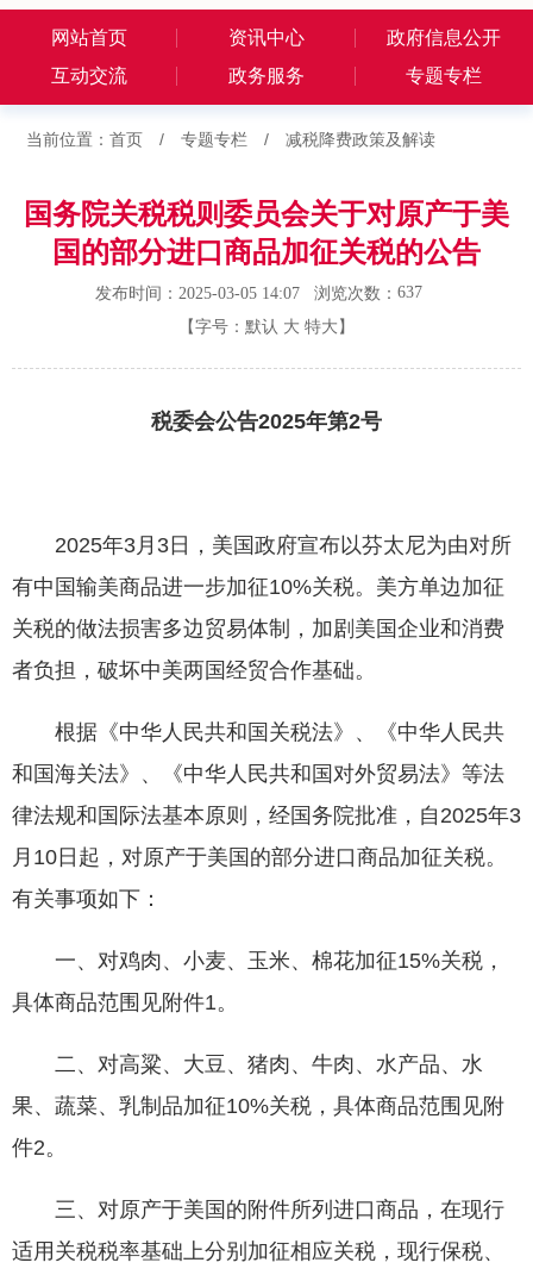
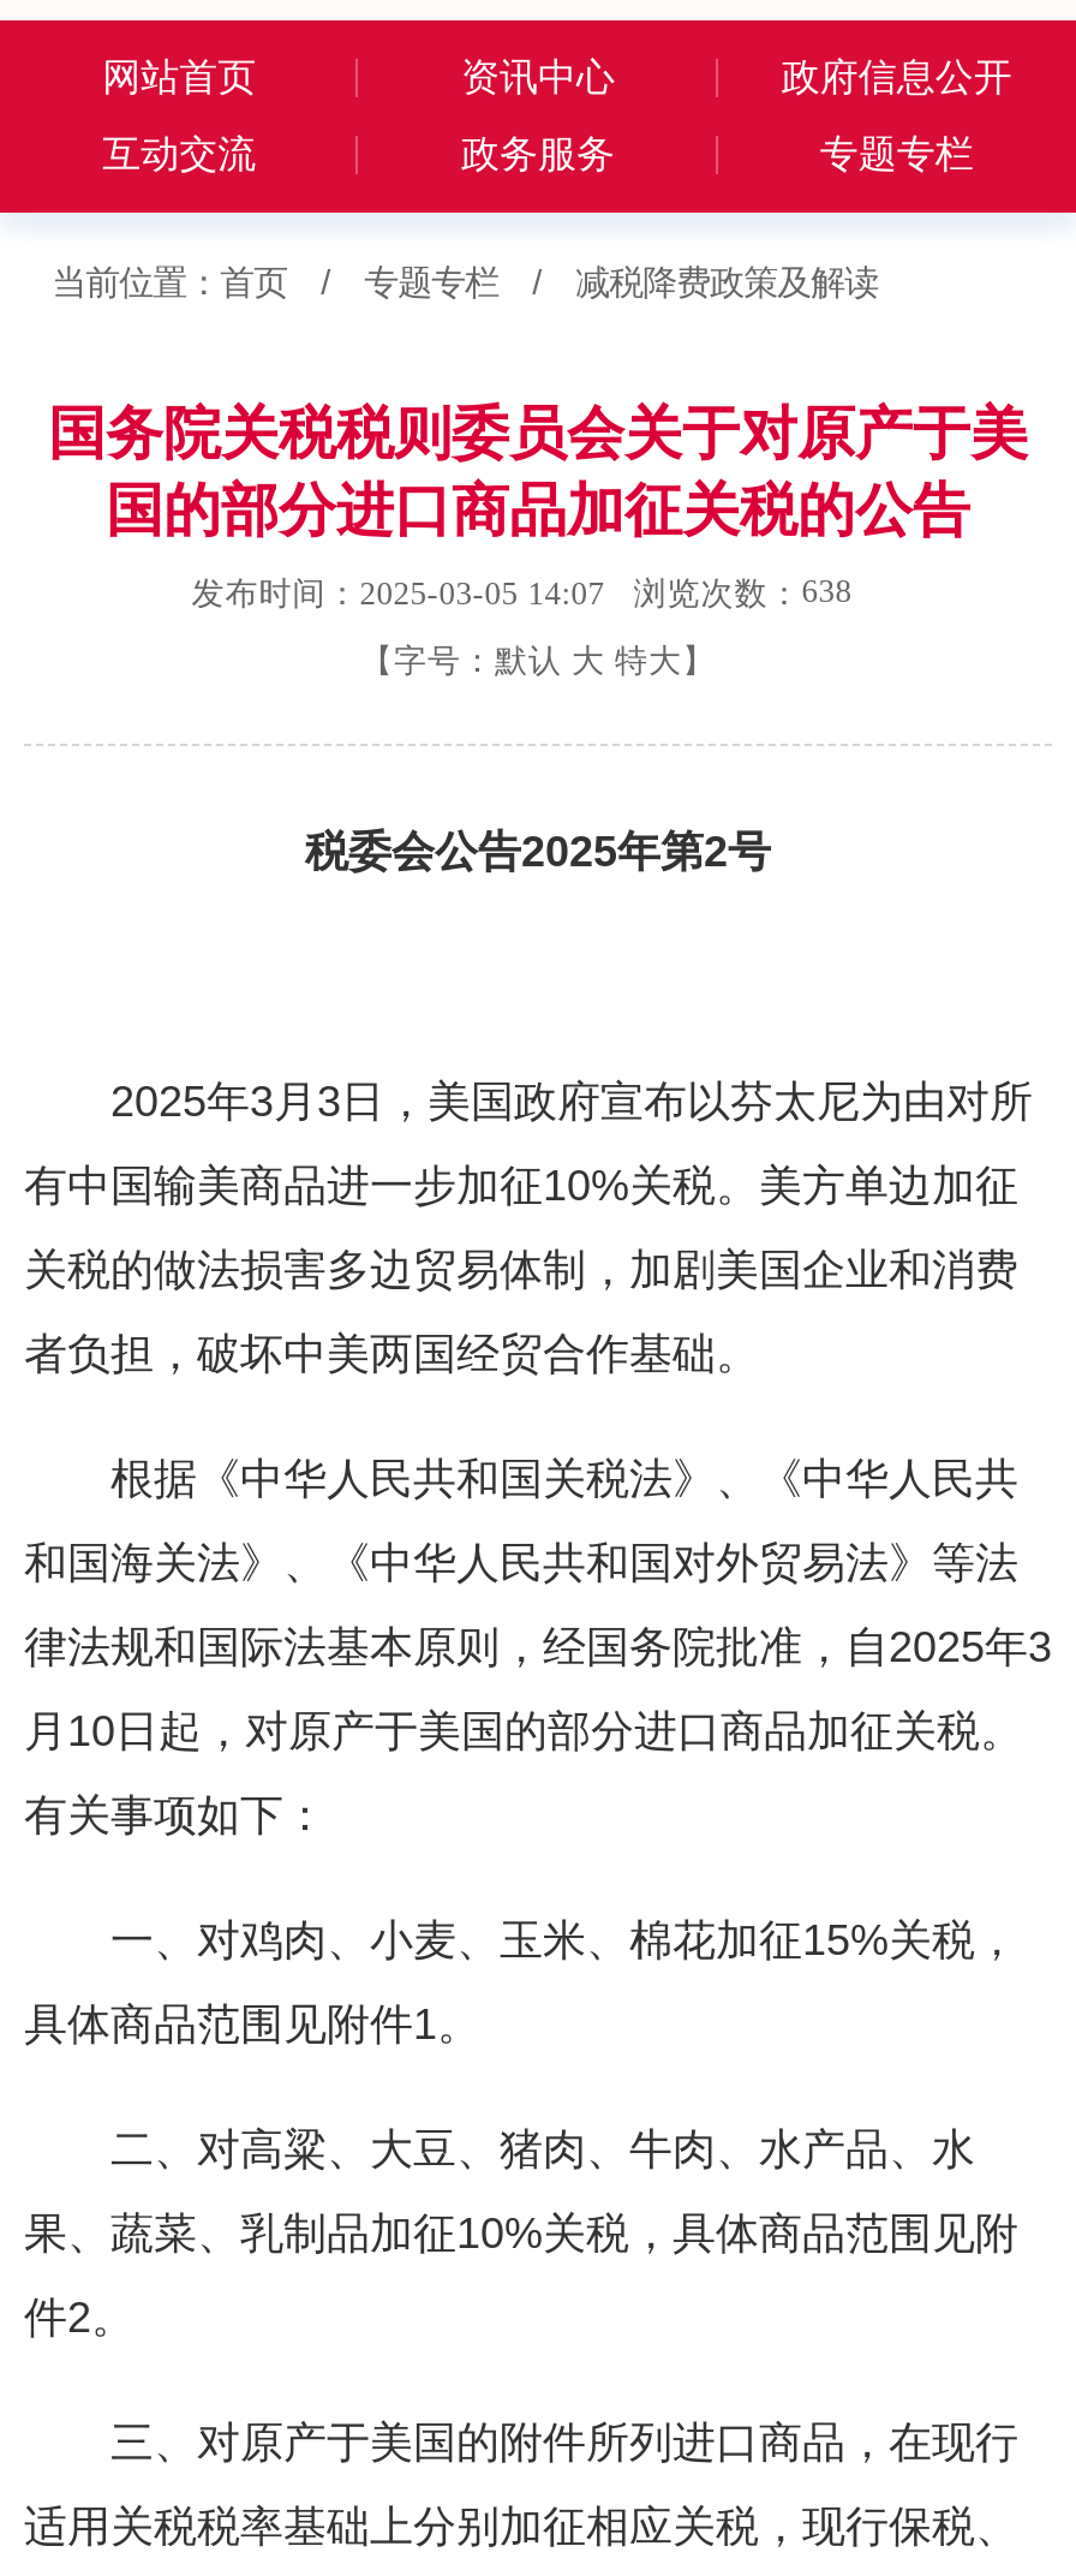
[95,284,422,303] 发布时间：2025-03-05 14:07浏览次数：637 -> [191,574,852,613] 发布时间：2025-03-05 14:07浏览次数：638

